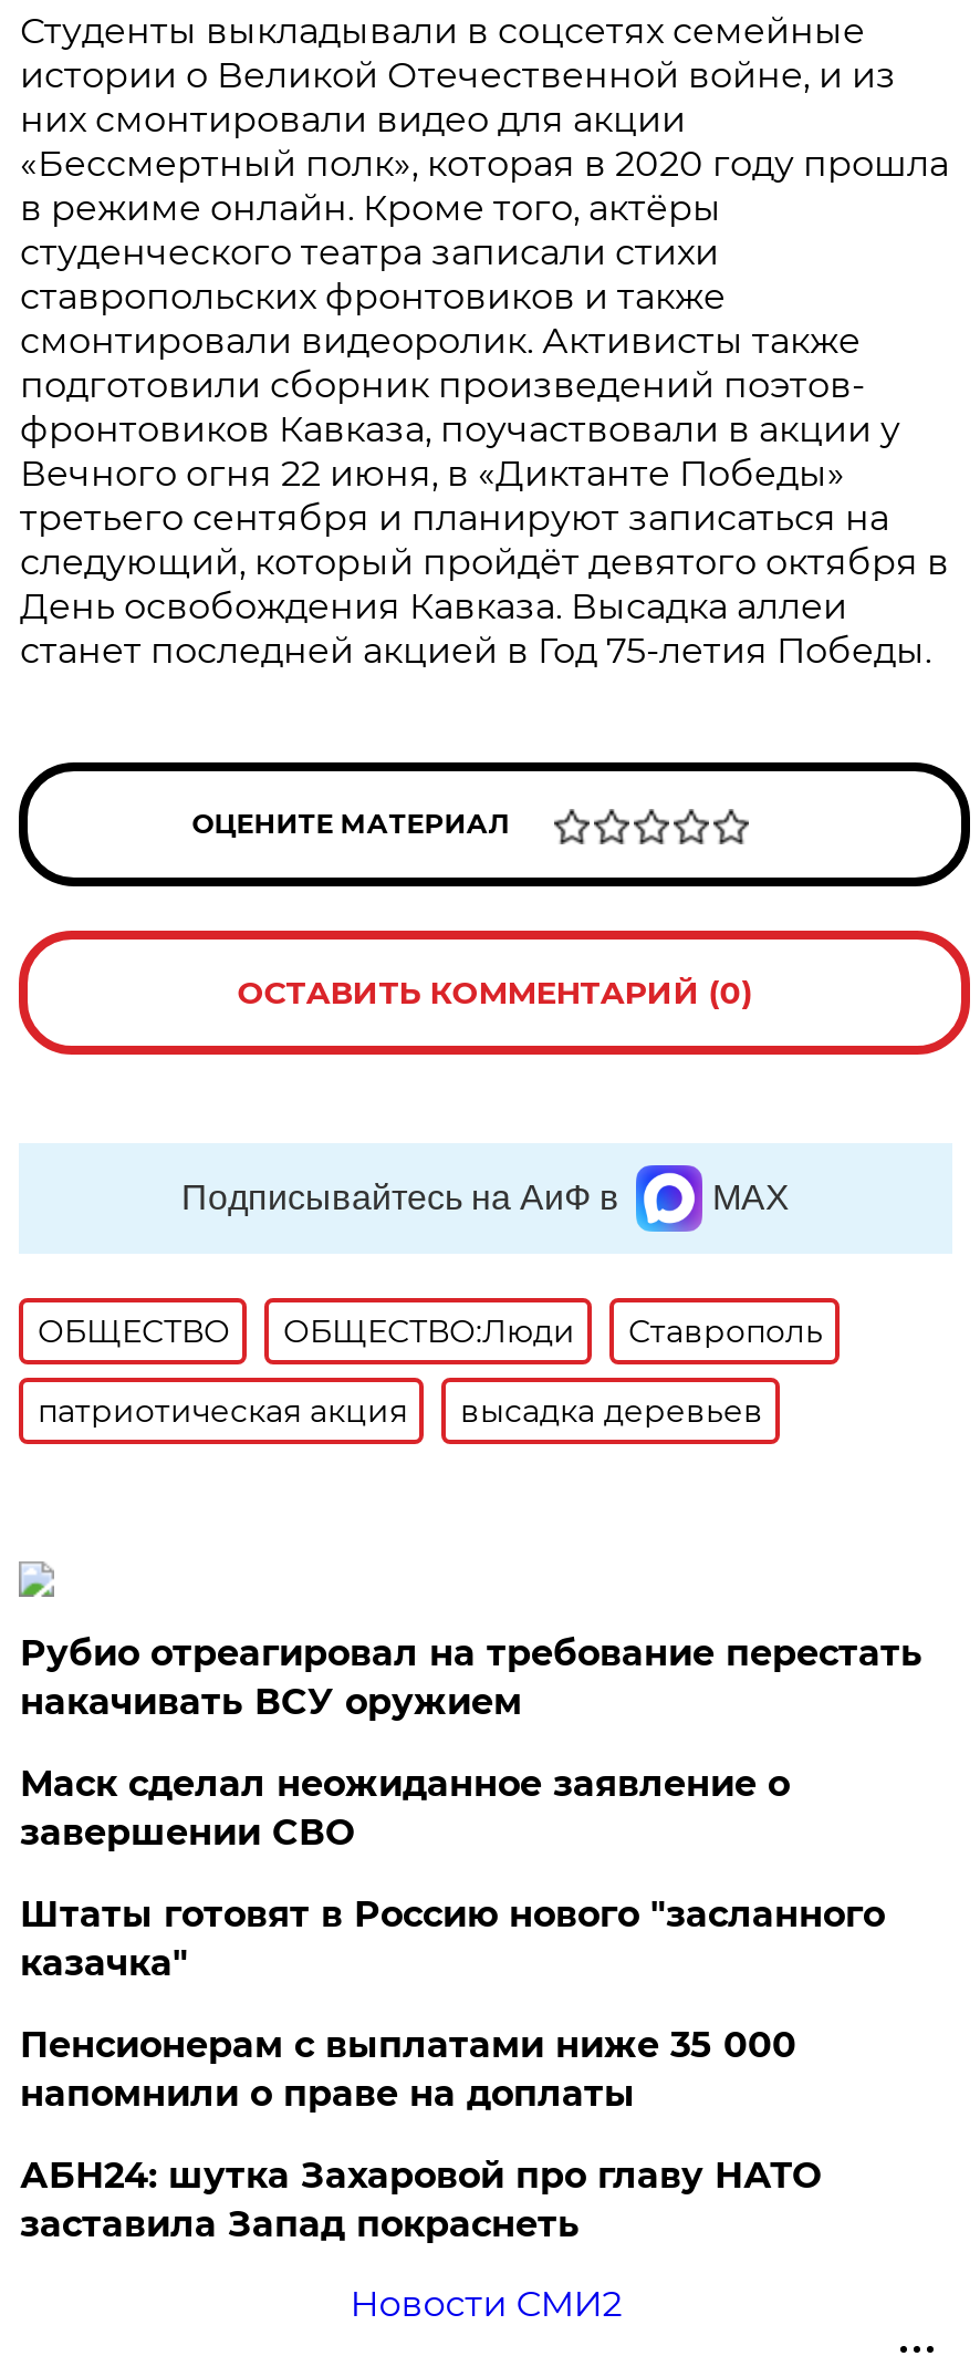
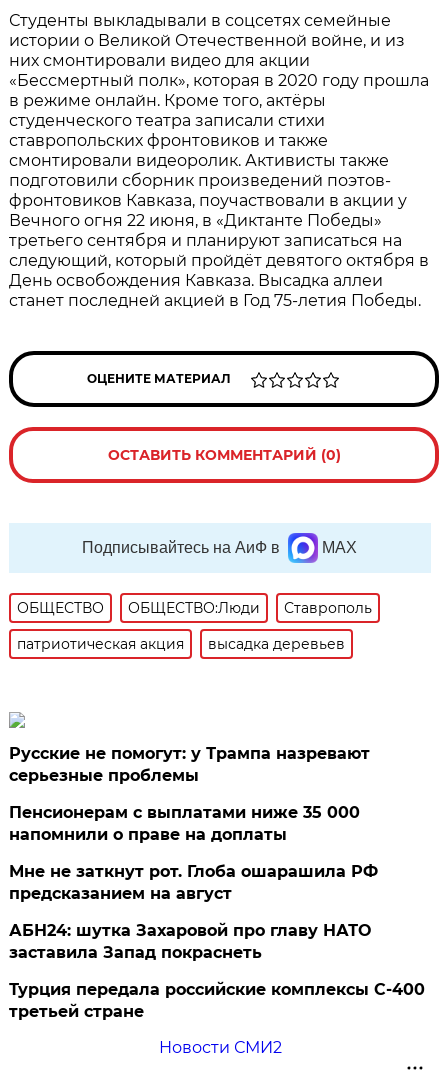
[20,1632,922,1984] Рубио отреагировал на требование перестать | накачивать ВСУ оружием | Маск сделал неожиданное заявление о | завершении СВО | Штаты готовят в Россию нового "засланного | казачка" -> [9,744,370,785] Русские не помогут: у Трампа назревают | серьезные проблемы
moved [20,2024,796,2115] -> [9,803,360,844]: Пенсионерам с выплатами ниже 35 000 | напомнили о праве на доплаты
none -> [9,862,378,903] Мне не заткнут рот. Глоба ошарашила РФ | предсказанием на август
moved [20,2155,821,2245] -> [9,921,371,962]: АБН24: шутка Захаровой про главу НАТО | заставила Запад покраснеть
none -> [9,980,425,1021] Турция передала российские комплексы С-400 | третьей стране

